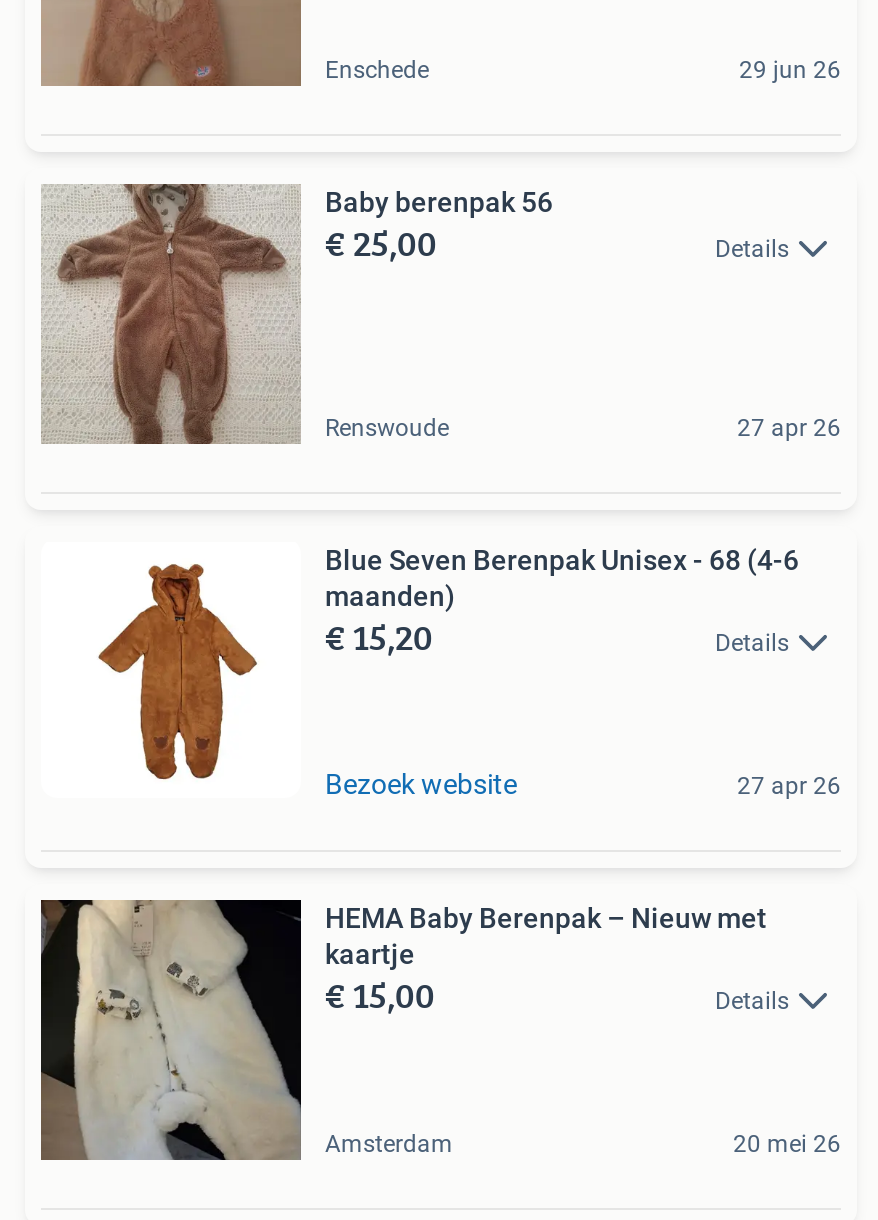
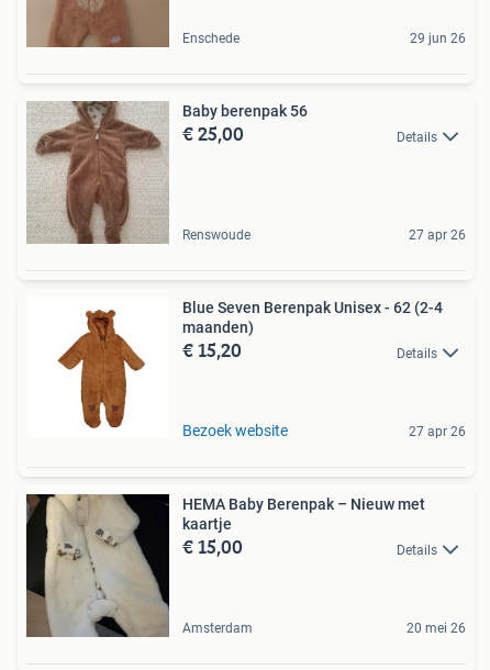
[325,545,799,577] Blue Seven Berenpak Unisex - 68 (4-6 -> [182,299,443,317] Blue Seven Berenpak Unisex - 62 (2-4

